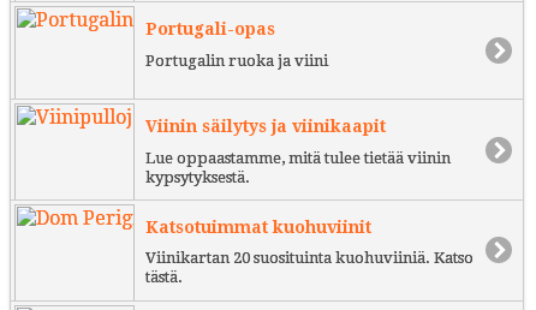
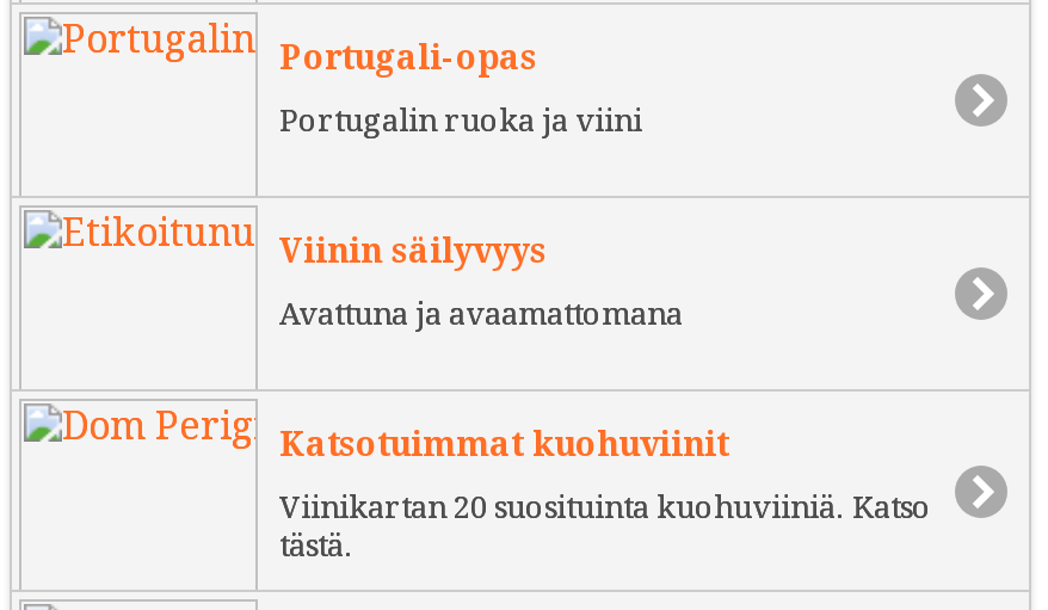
[145,116,386,136] Viinin säilytys ja viinikaapit -> [279,231,547,269] Viinin säilyvyys
[145,149,451,186] Lue oppaastamme, mitä tulee tietää viinin | kypsytyksestä. -> [279,295,683,331] Avattuna ja avaamattomana

